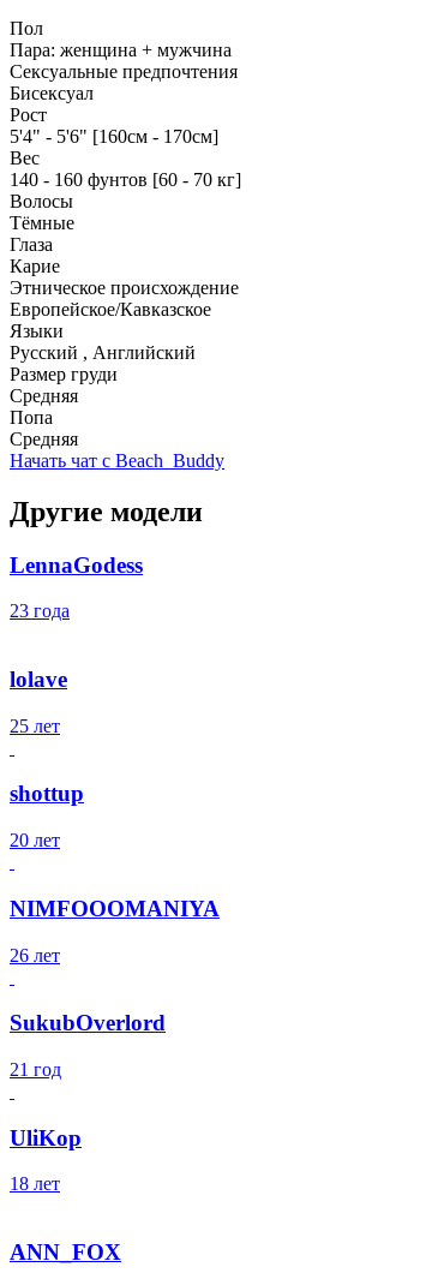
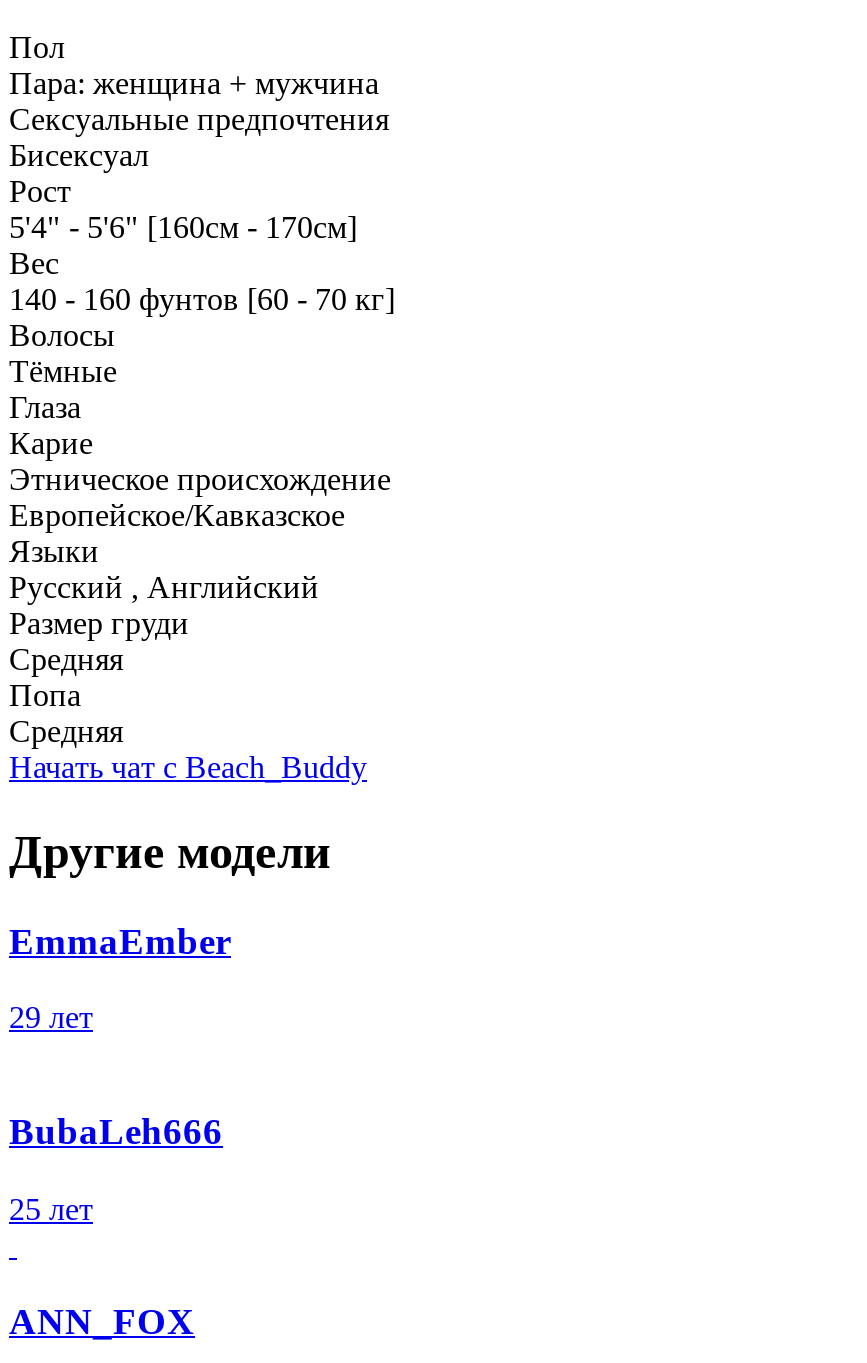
[10,552,143,577] LennaGodess -> [9,919,231,961] EmmaEmber
[10,601,70,621] 23 года -> [9,1000,93,1034] 29 лет
[10,666,67,692] lolave -> [9,1110,223,1152] BubaLeh666
[10,781,220,1194] shottup | 20 лет | NIMFOOOMANIYA | 26 лет | SukubOverlord | 21 год | UliKop | 18 лет -> none

